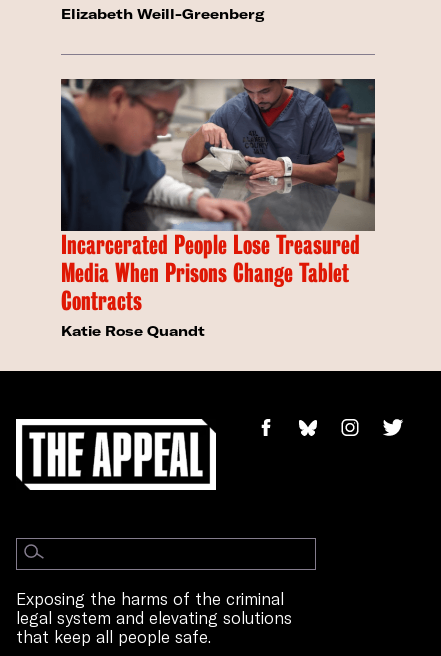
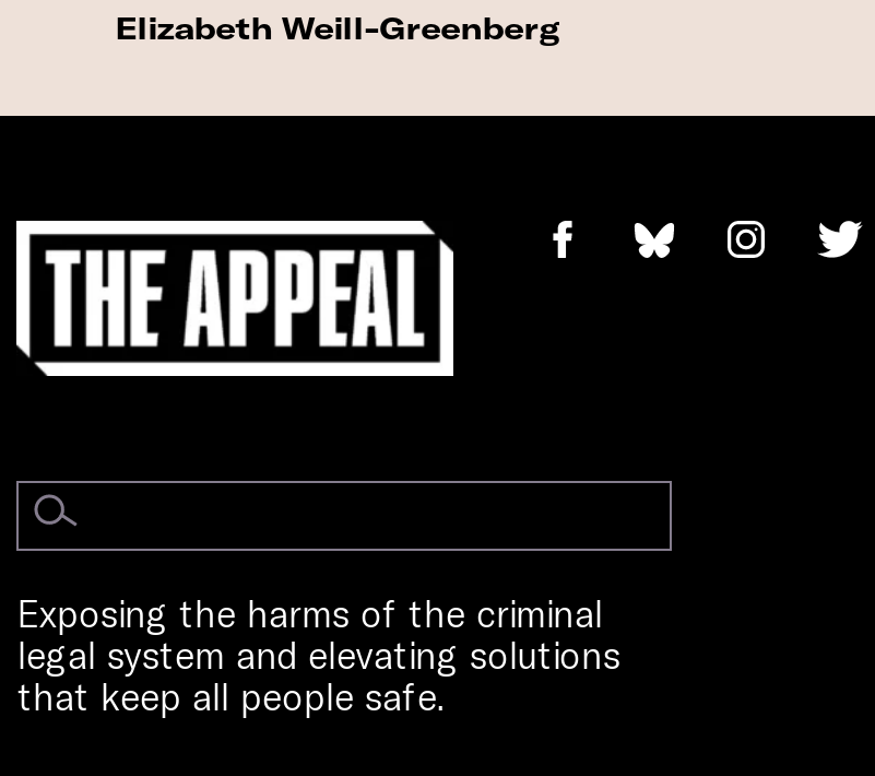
[60,78,376,340] [image] | Incarcerated People Lose Treasured | Media When Prisons Change Tablet | Contracts | Katie Rose Quandt -> none

